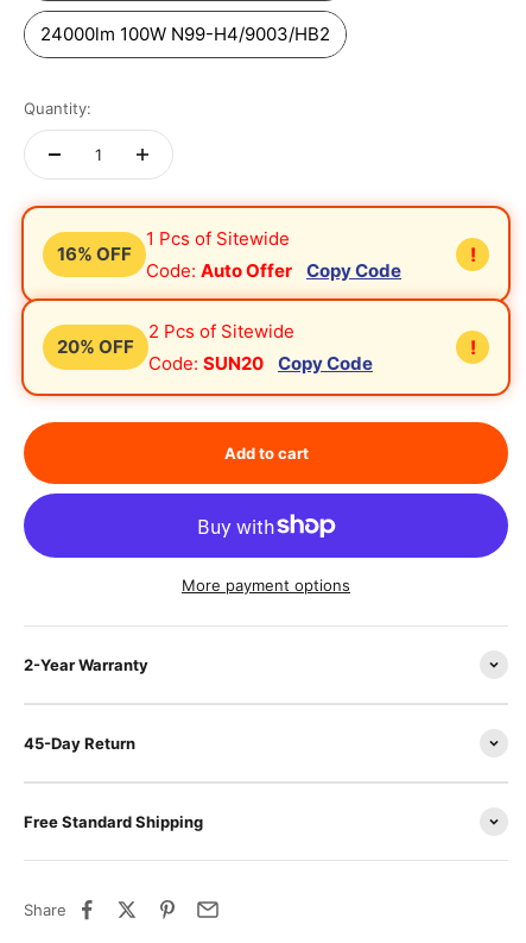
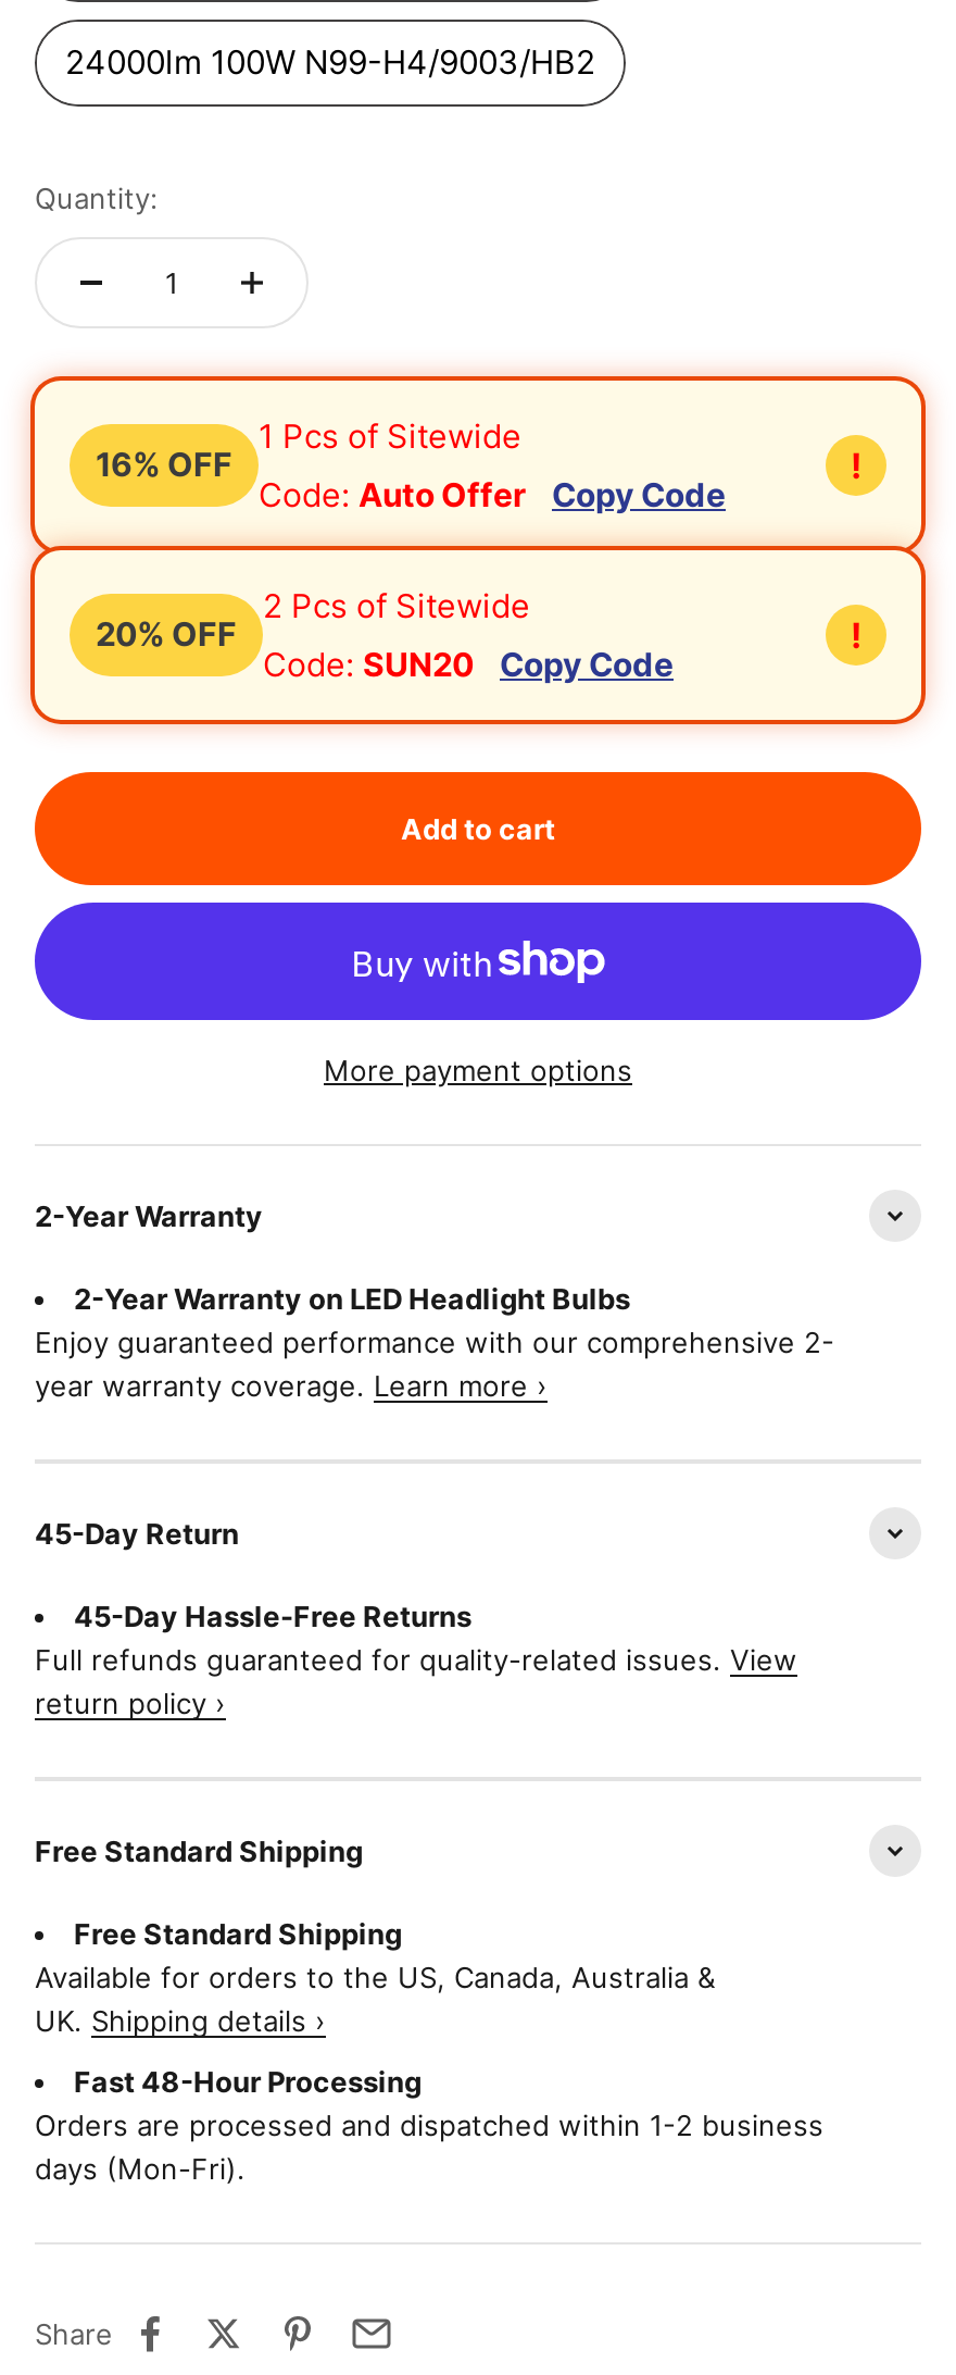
none -> [35,1281,834,1403] 2-Year Warranty on LED Headlight Bulbs | Enjoy guaranteed performance with our comprehensive 2- | year warranty coverage. Learn more ›
none -> [35,1599,797,1720] 45-Day Hassle-Free Returns | Full refunds guaranteed for quality-related issues. View | return policy ›
none -> [35,1916,823,2185] Free Standard Shipping | Available for orders to the US, Canada, Australia & | UK. Shipping details › | Fast 48-Hour Processing | Orders are processed and dispatched within 1-2 business | days (Mon-Fri).

